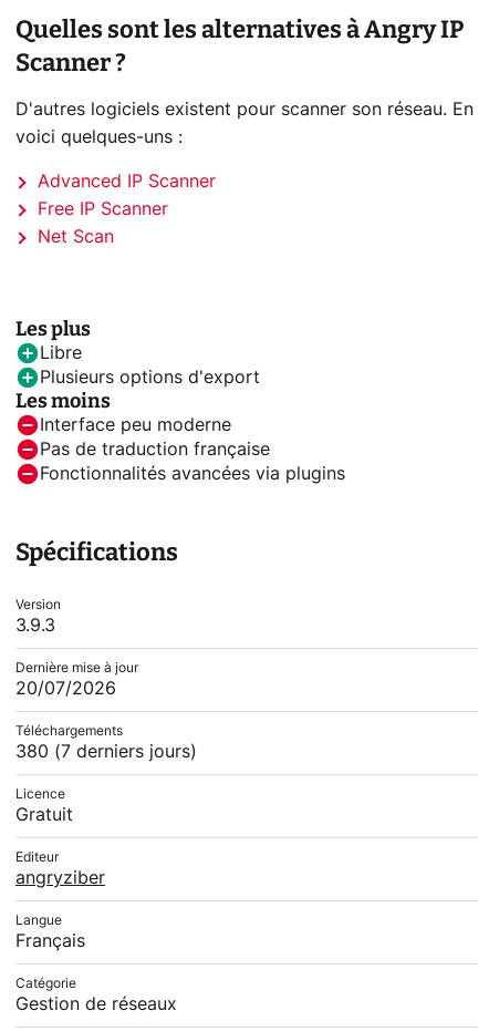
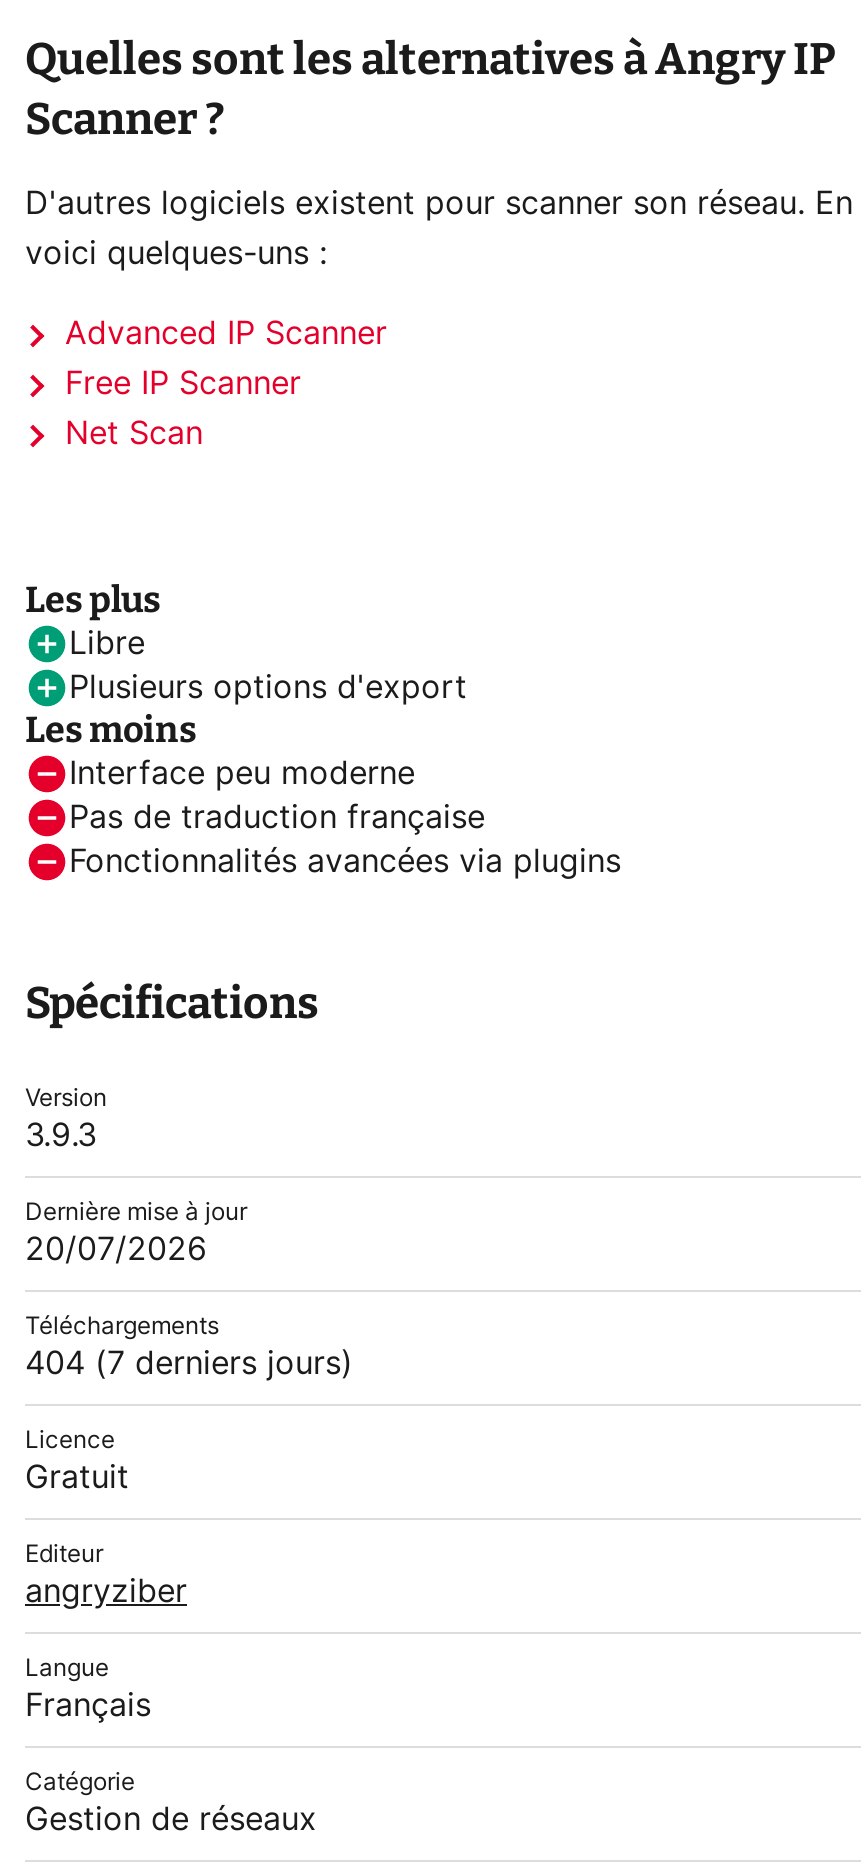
[15,743,197,761] 380 (7 derniers jours) -> [25,1348,353,1380] 404 (7 derniers jours)

